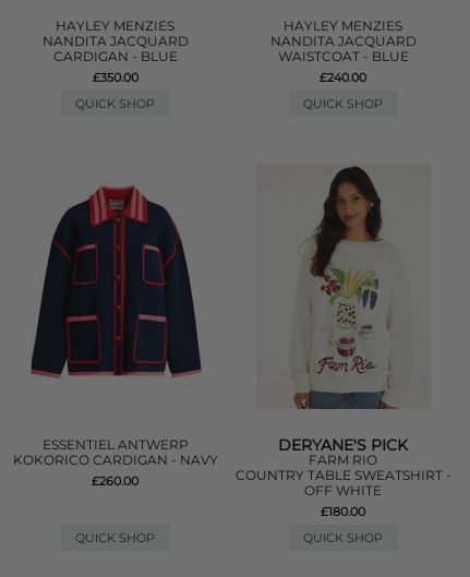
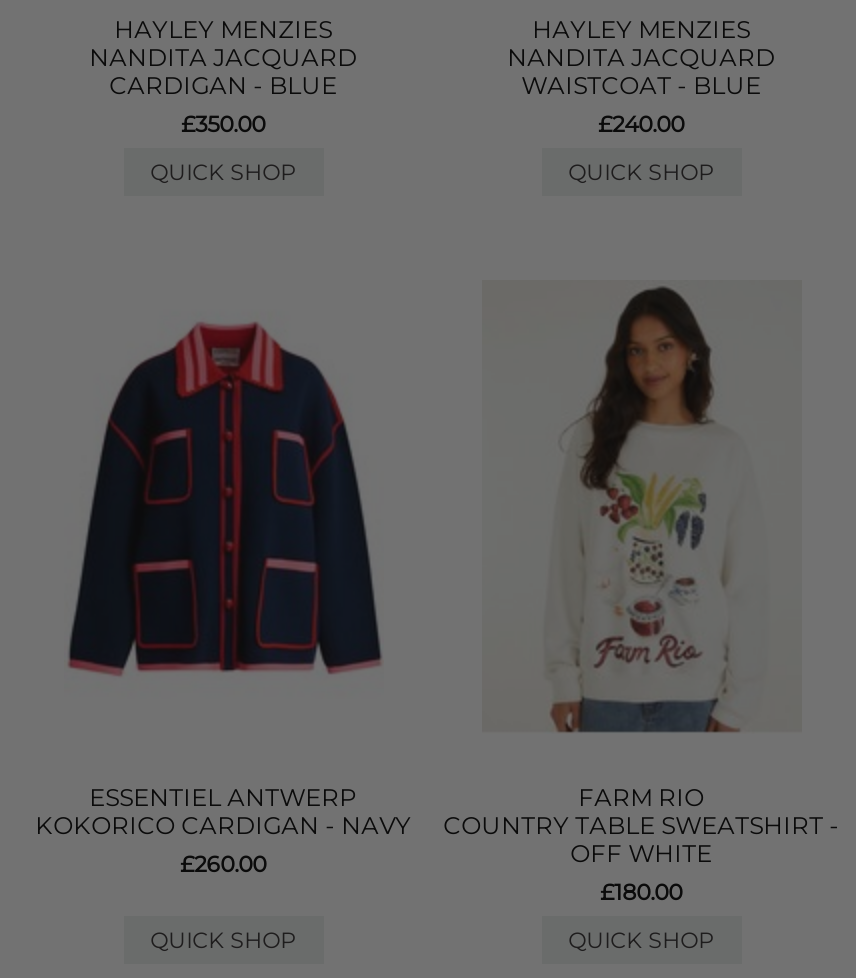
[278,435,408,455] DERYANE'S PICK -> none

